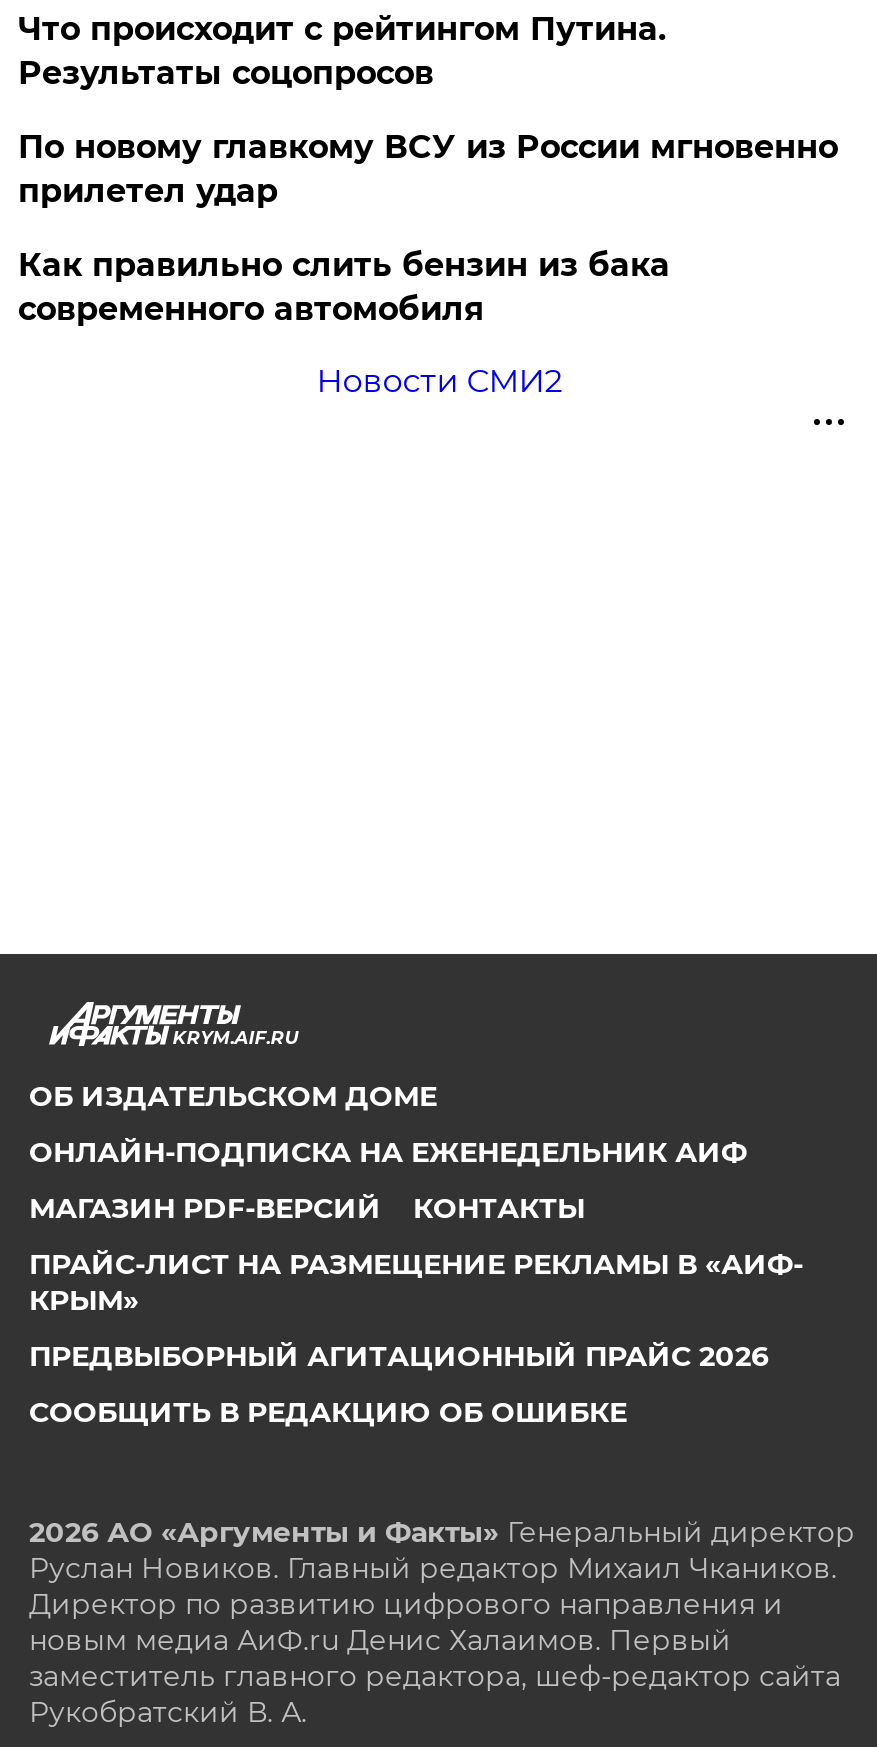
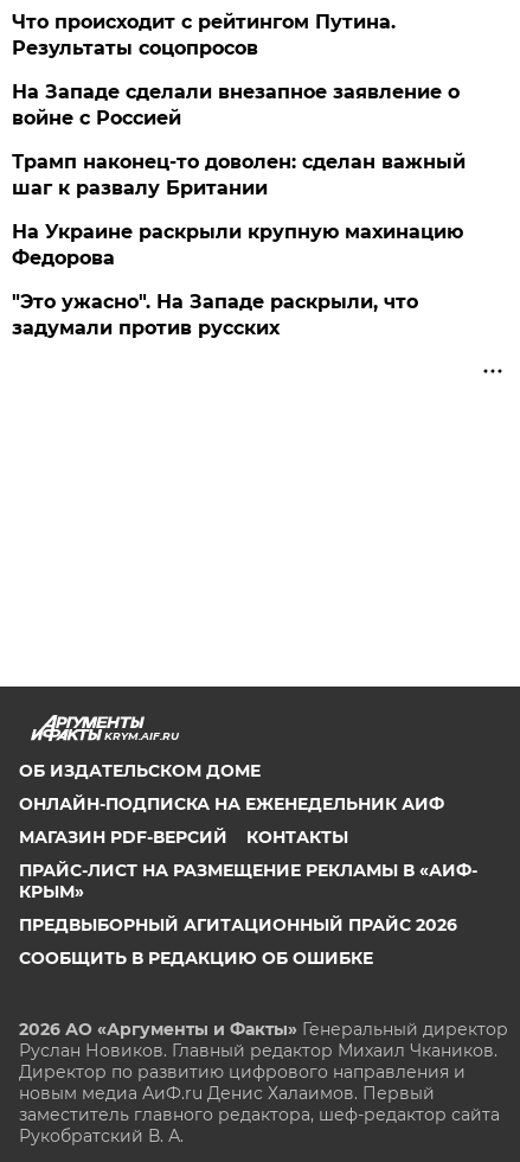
[18,128,838,400] По новому главкому ВСУ из России мгновенно | прилетел удар | Как правильно слить бензин из бака | современного автомобиля | Новости СМИ2 -> [12,81,466,339] На Западе сделали внезапное заявление о | войне с Россией | Трамп наконец-то доволен: сделан важный | шаг к развалу Британии | На Украине раскрыли крупную махинацию | Федорова | "Это ужасно". На Западе раскрыли, что | задумали против русских

